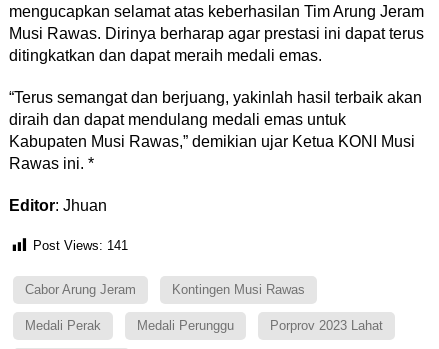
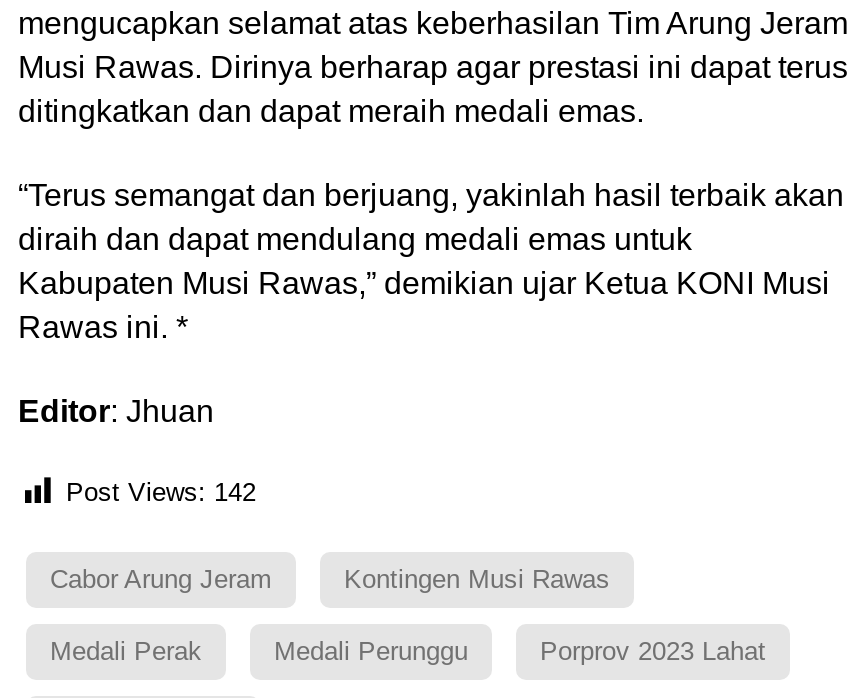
[33,238,128,253] Post Views: 141 -> [66,477,256,507] Post Views: 142

